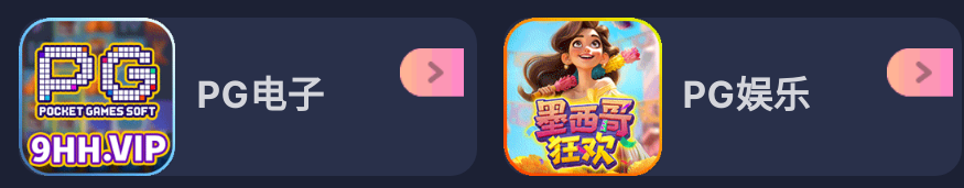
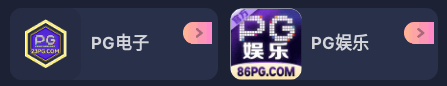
[17,15,177,178] [image] -> [10,8,81,80] [image]
[501,15,664,178] [image] -> [229,7,302,81] [image]

